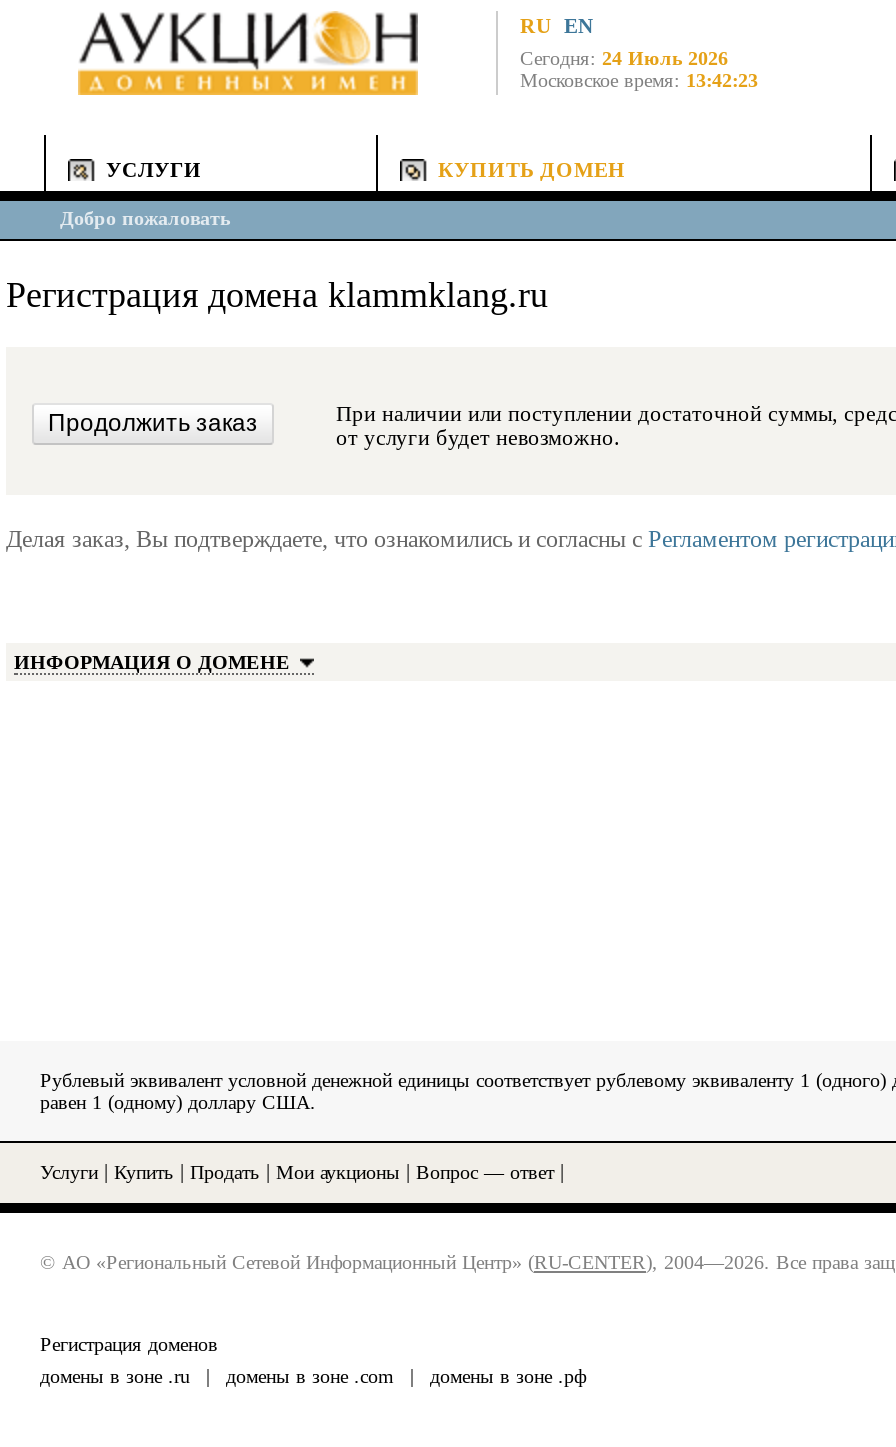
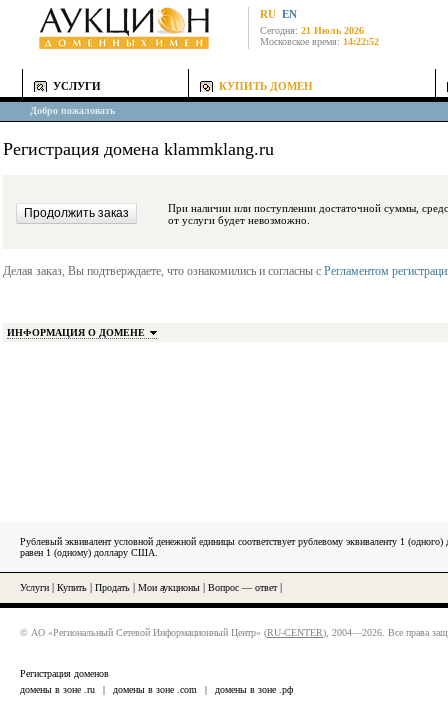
[520,47,728,69] Сегодня: 24 Июль 2026 -> [260,25,364,36] Сегодня: 21 Июль 2026
[520,69,758,91] Московское время: 13:42:23 -> [260,36,379,47] Московское время: 14:22:52

